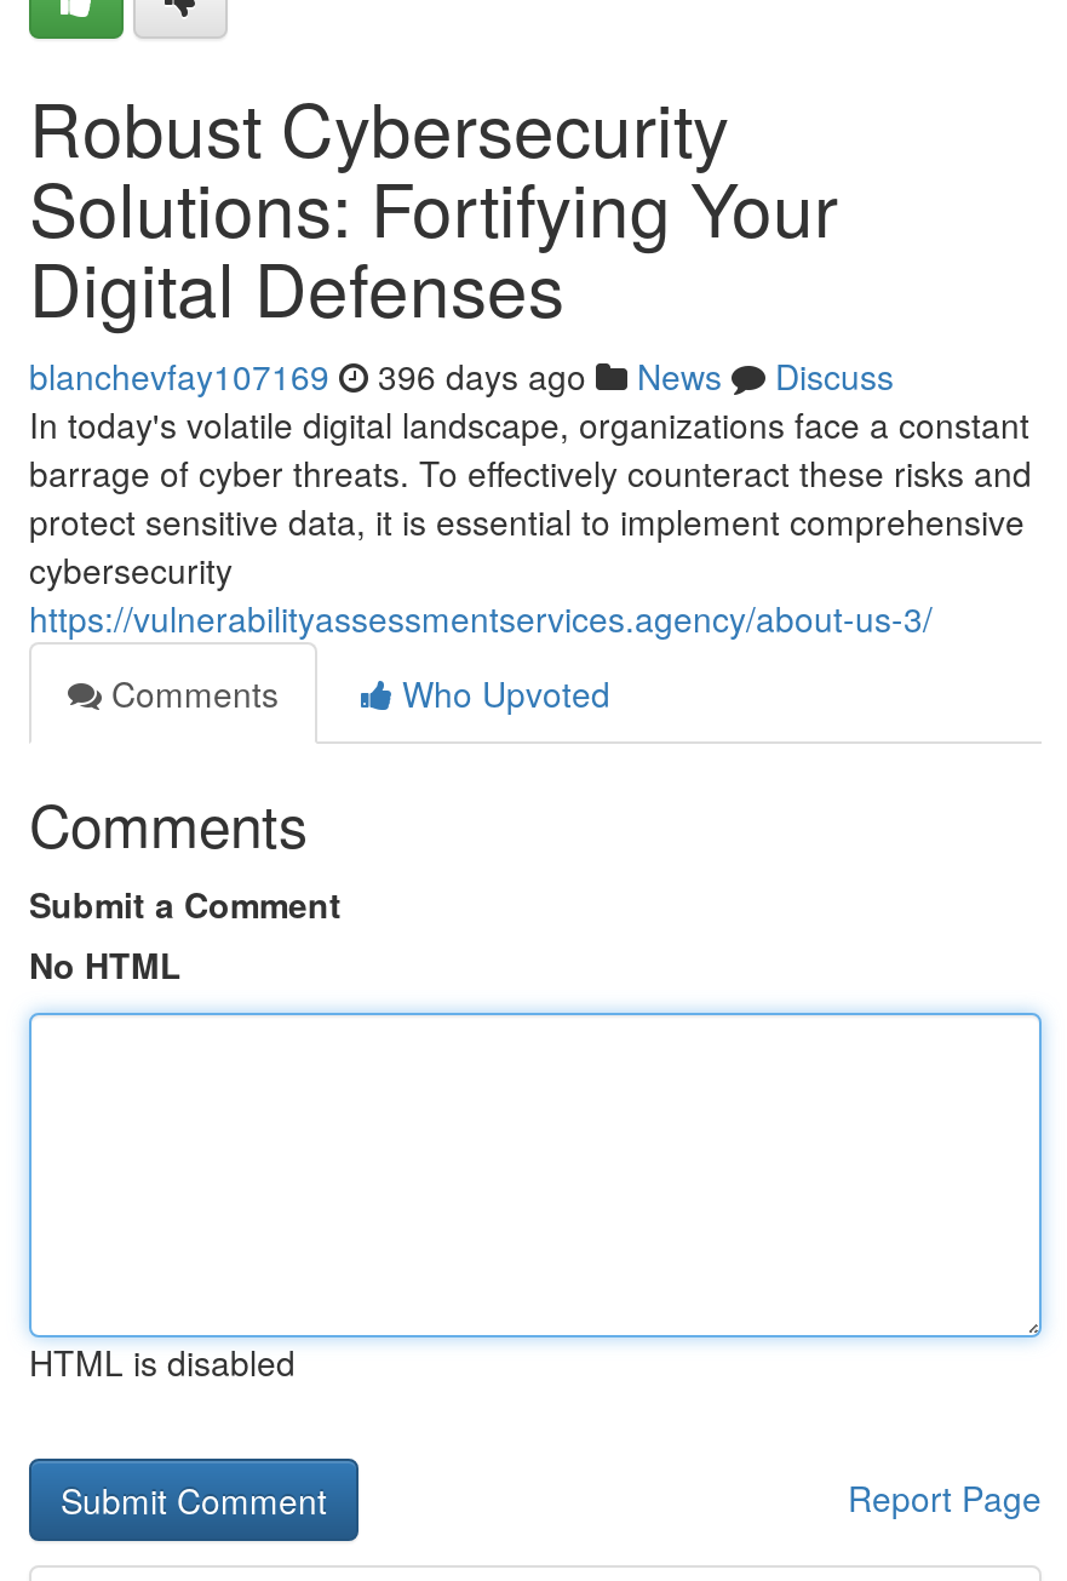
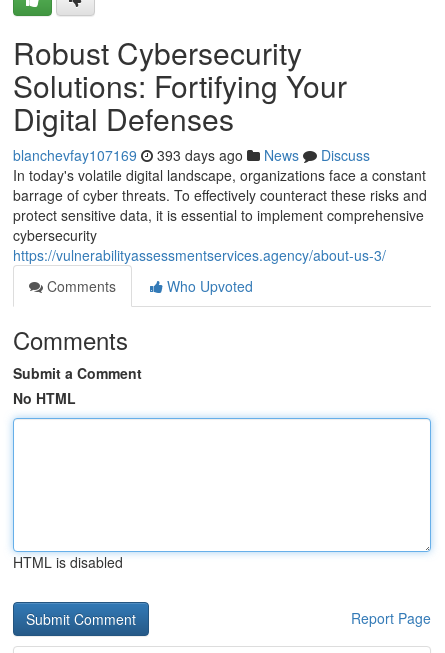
[29,351,894,400] blanchevfay107169 396 days ago News Discuss -> [13,145,370,165] blanchevfay107169 393 days ago News Discuss

